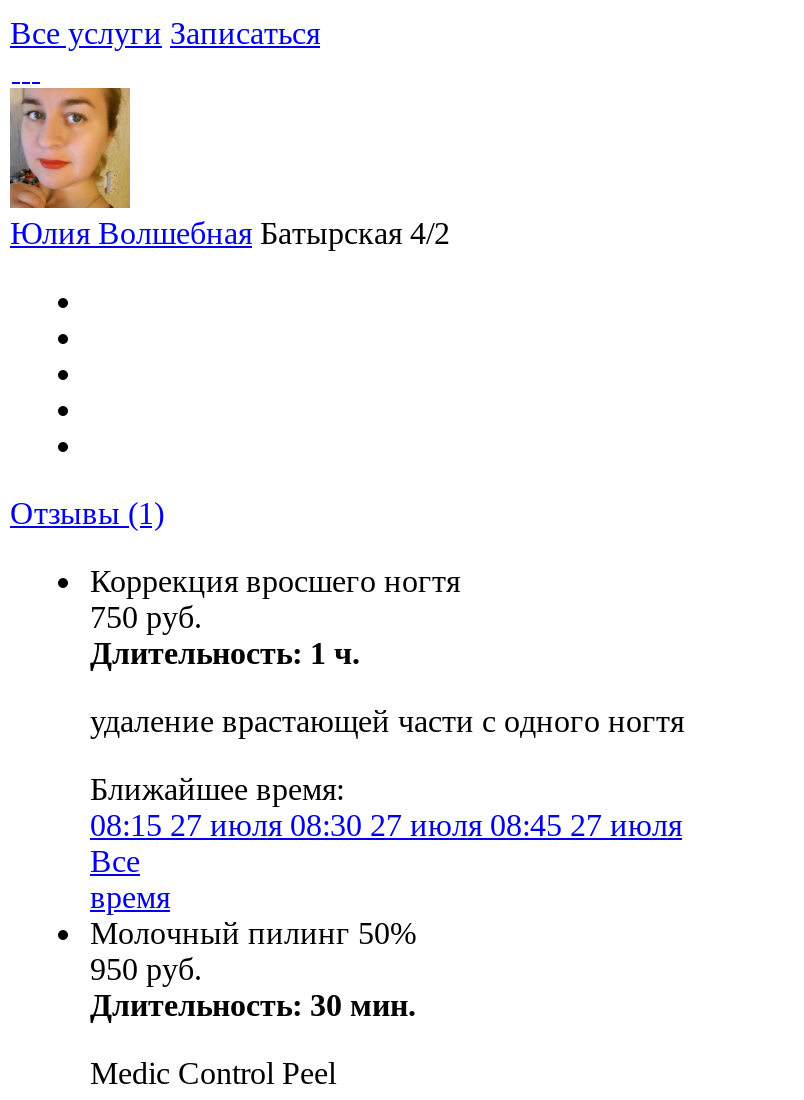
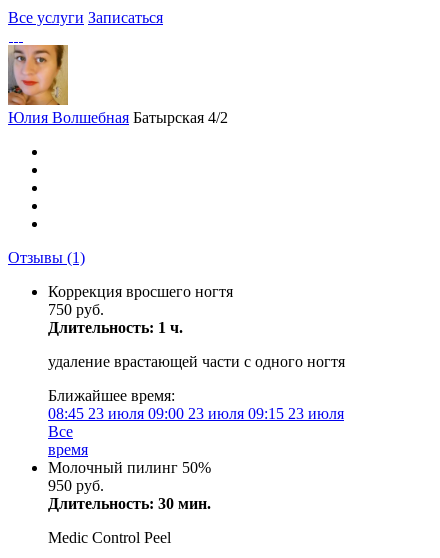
[90,808,682,842] 08:15 27 июля 08:30 27 июля 08:45 27 июля -> [48,405,344,422] 08:45 23 июля 09:00 23 июля 09:15 23 июля

